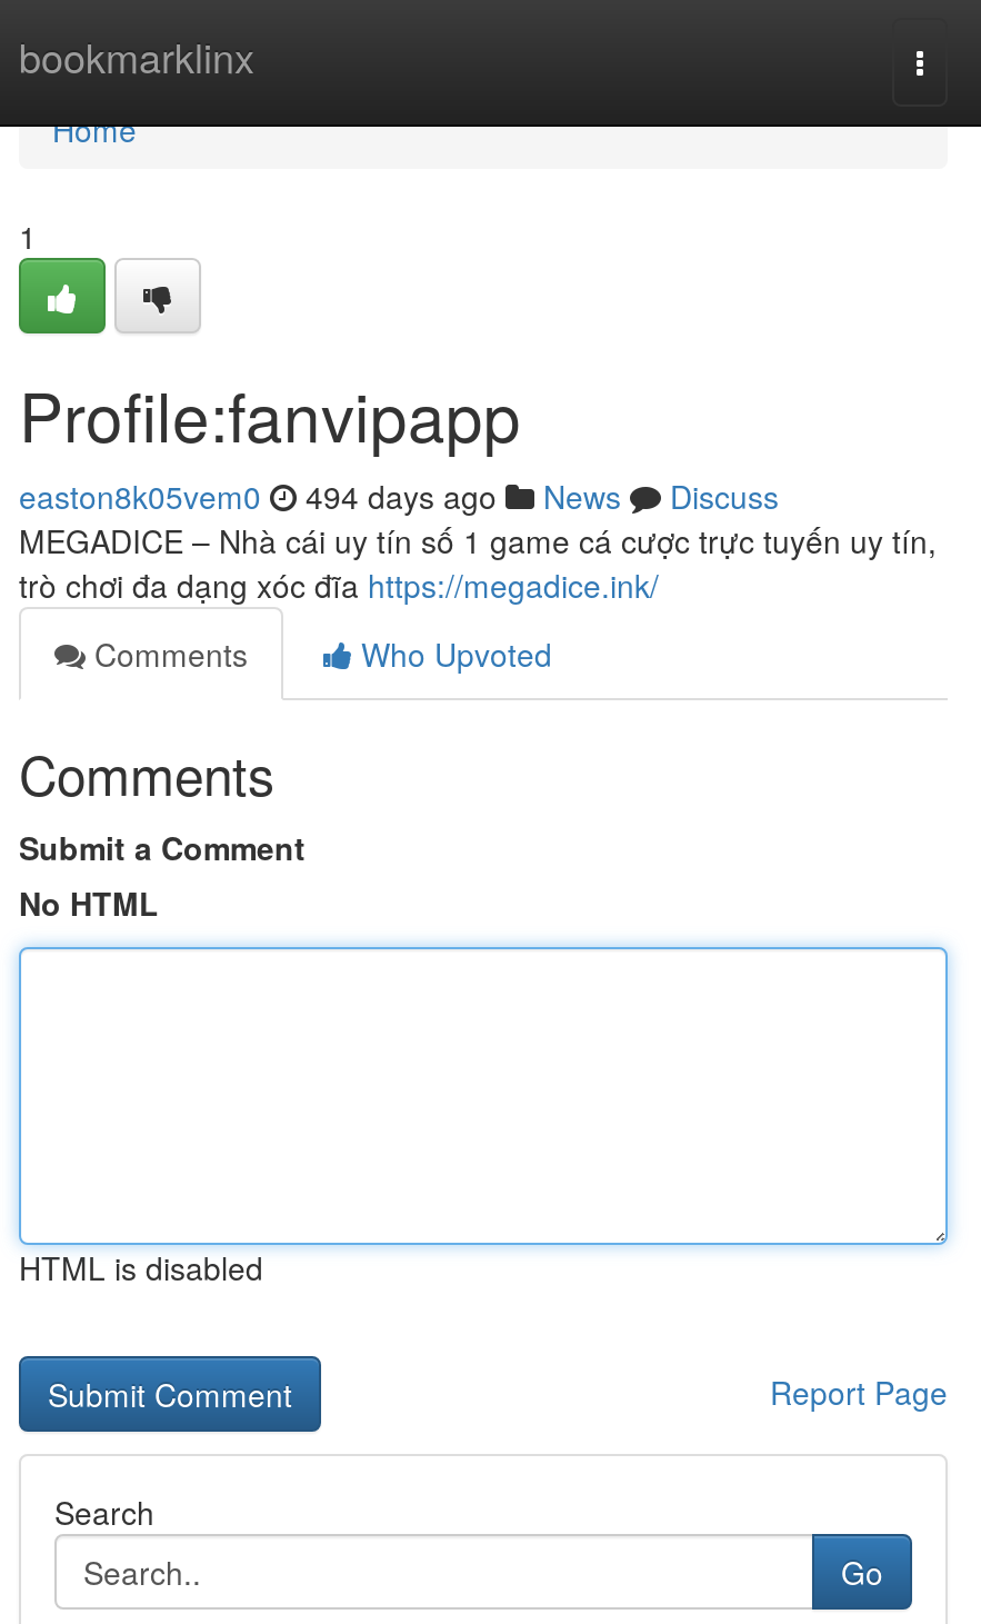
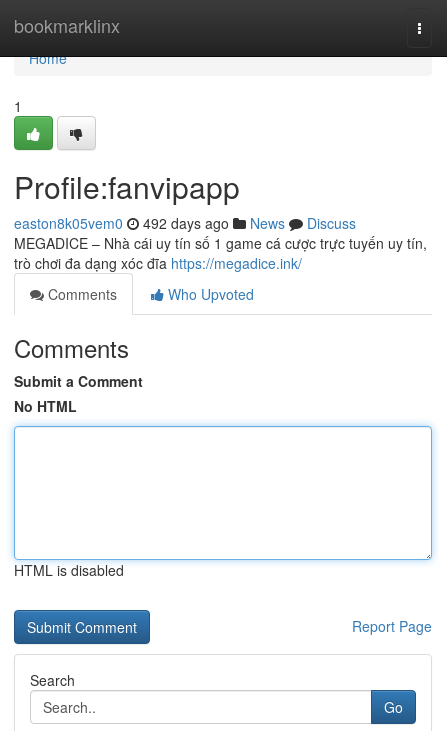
[19,474,779,518] easton8k05vem0 494 days ago News Discuss -> [14,213,356,233] easton8k05vem0 492 days ago News Discuss

